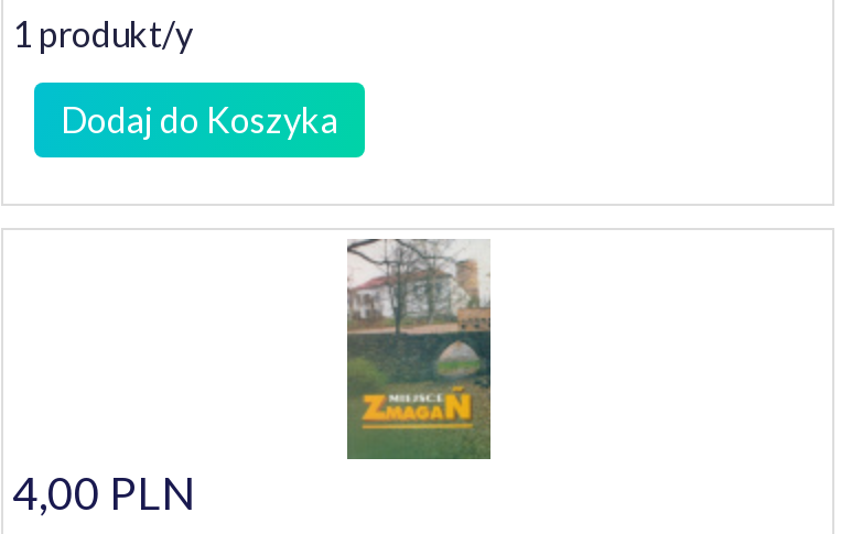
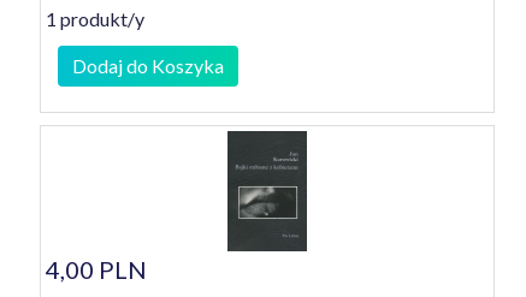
[345,239,493,459] [image] -> [226,130,308,251] [image]

